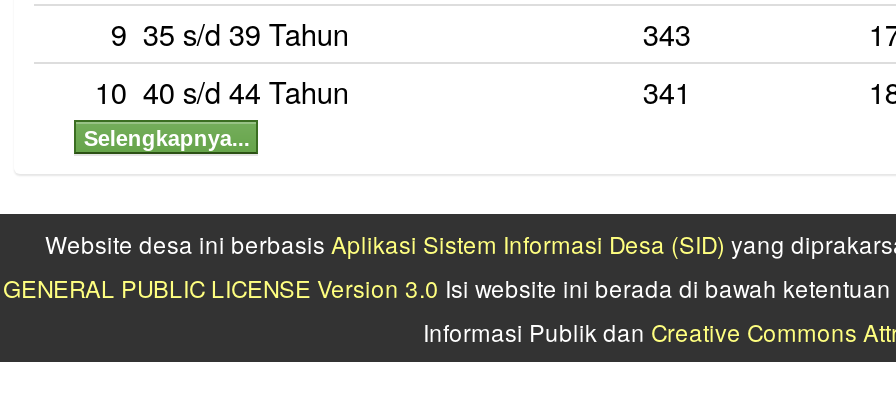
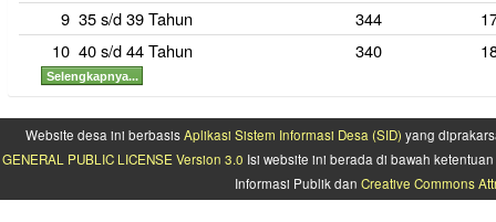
[643,11,691,53] 343 -> [356,6,382,29] 344
[643,69,691,111] 341 -> [356,38,382,62] 340

